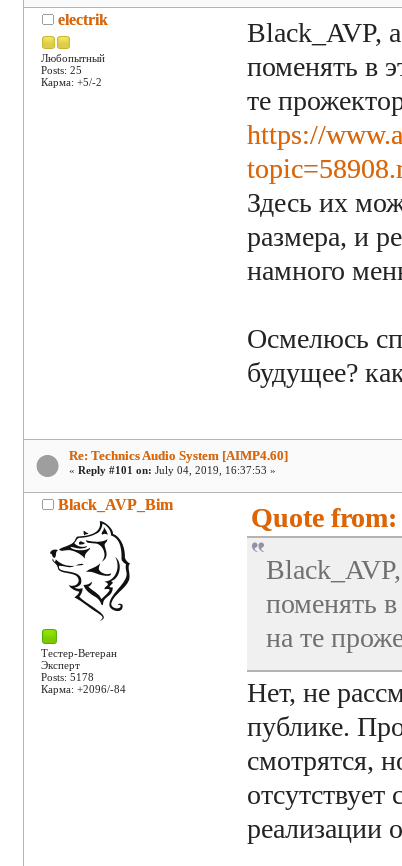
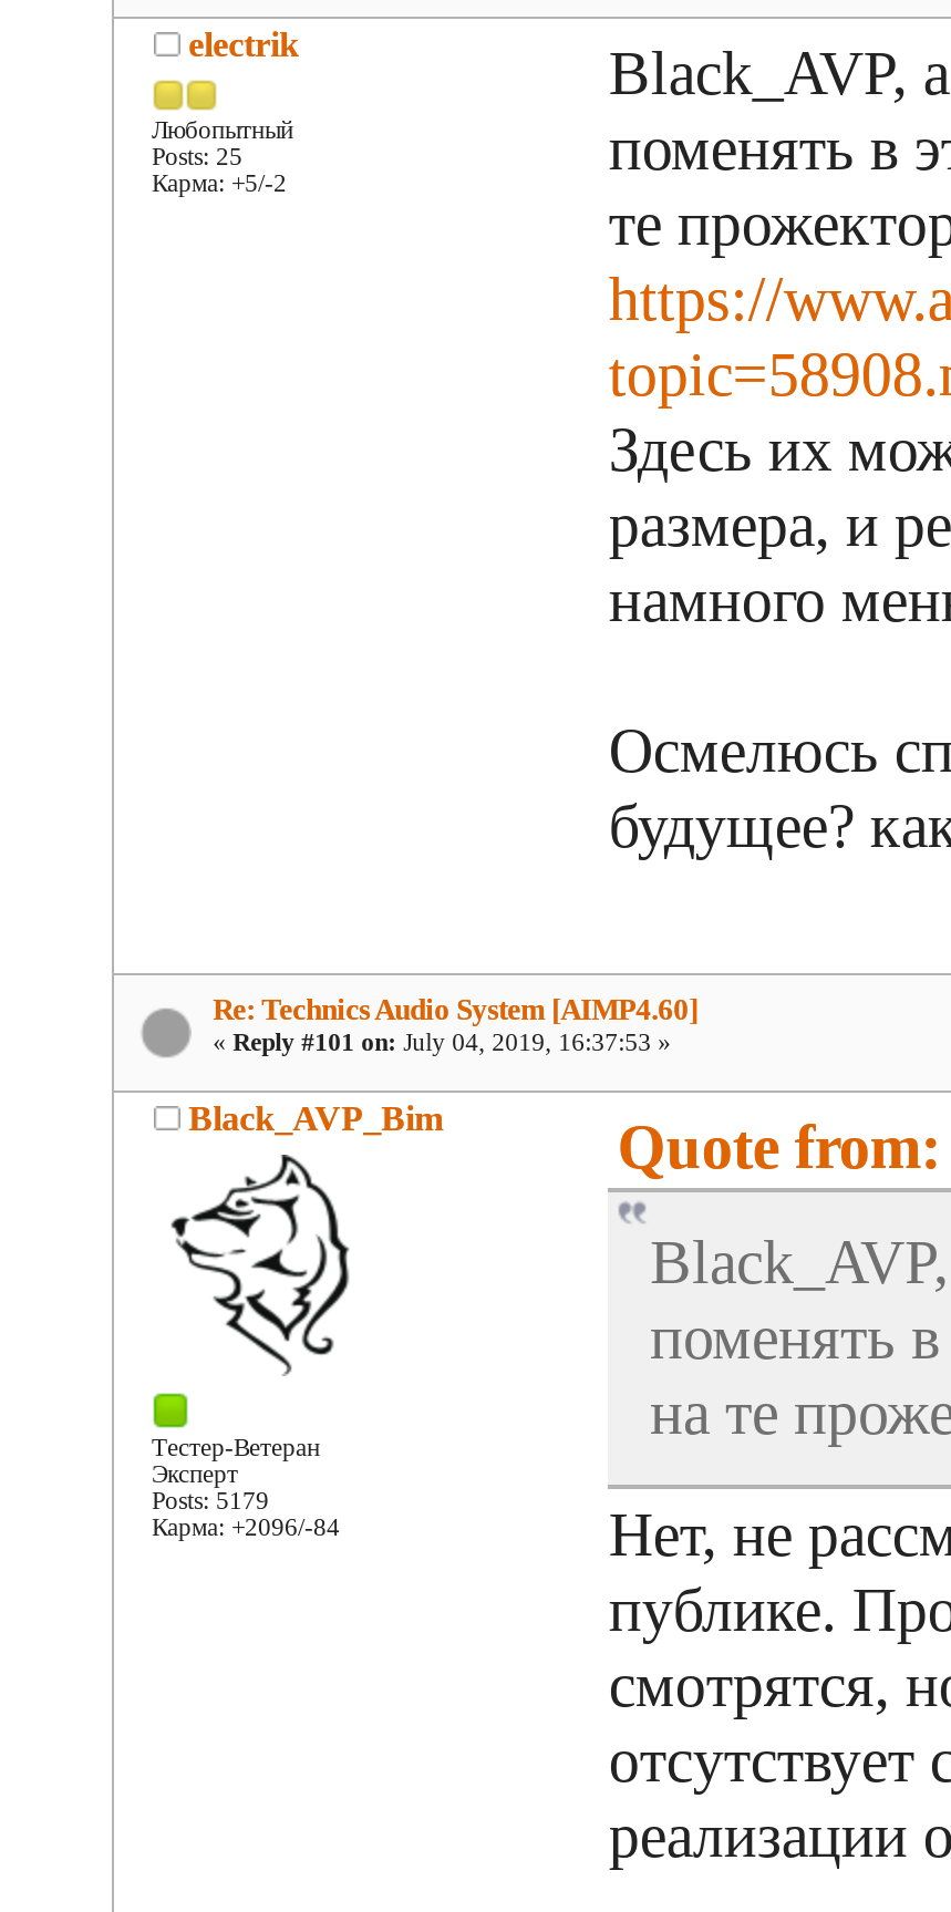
[41,671,94,683] Posts: 5178 -> [152,1487,269,1514] Posts: 5179

